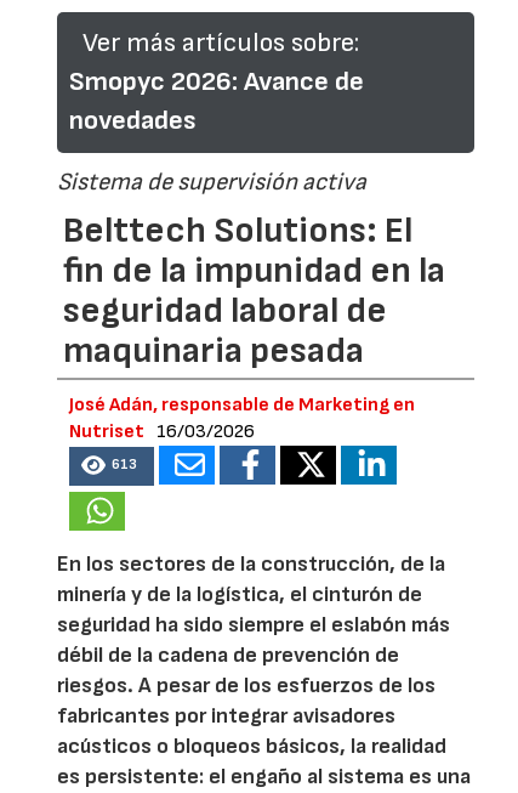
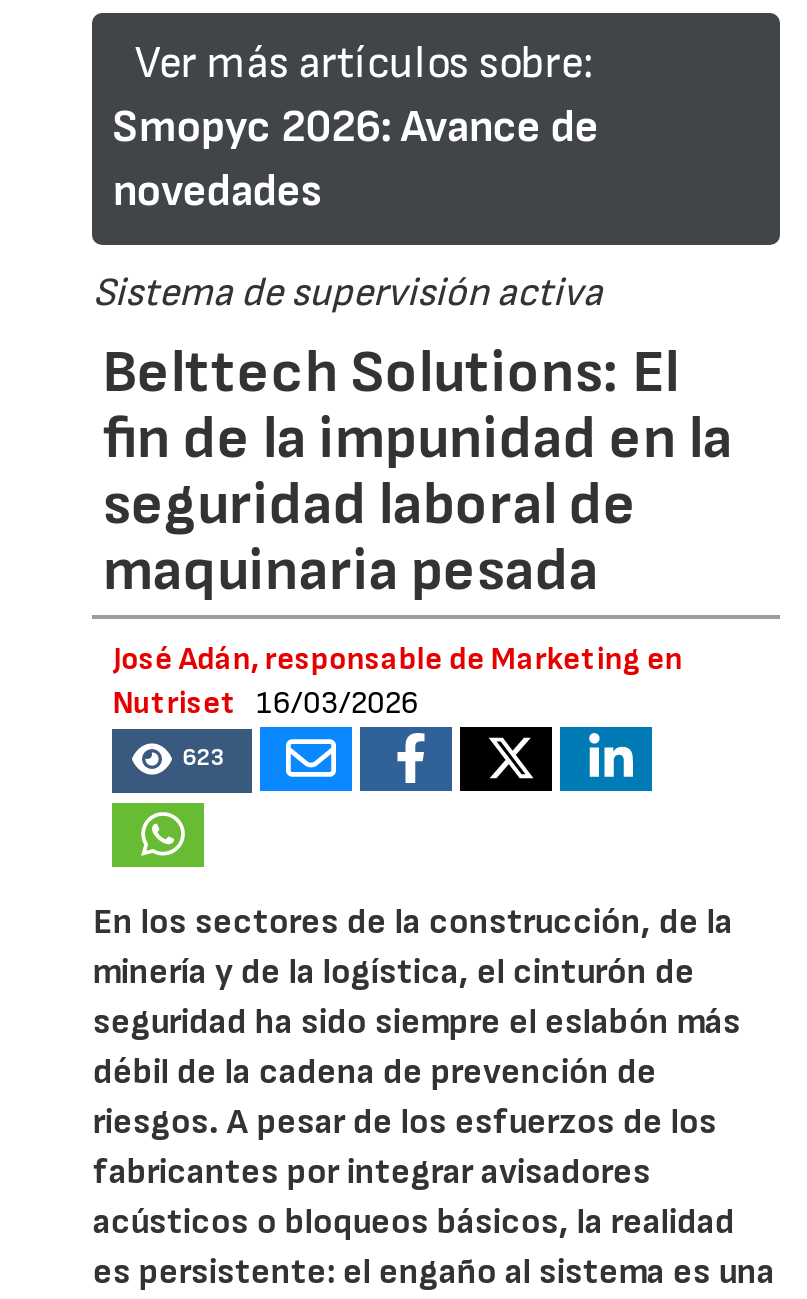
[112,455,138,474] 613 -> [183,743,225,773] 623

